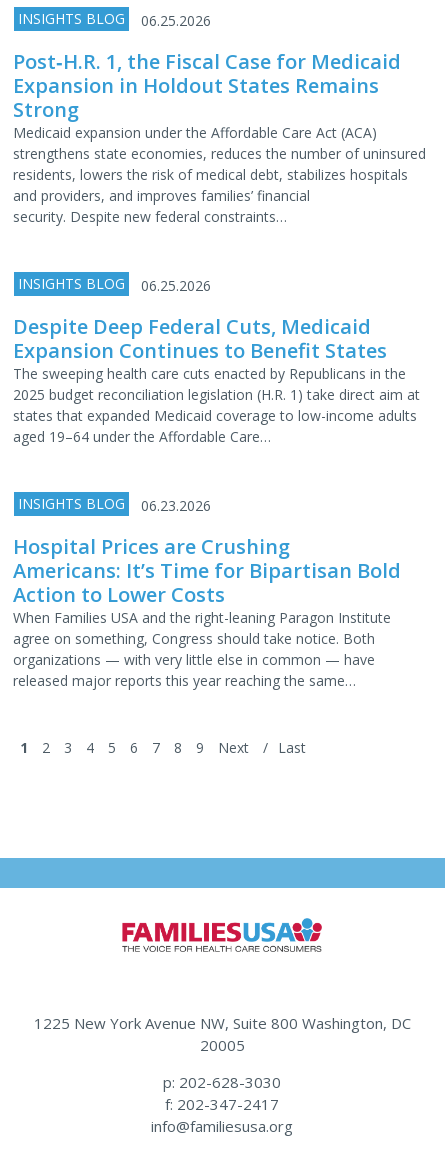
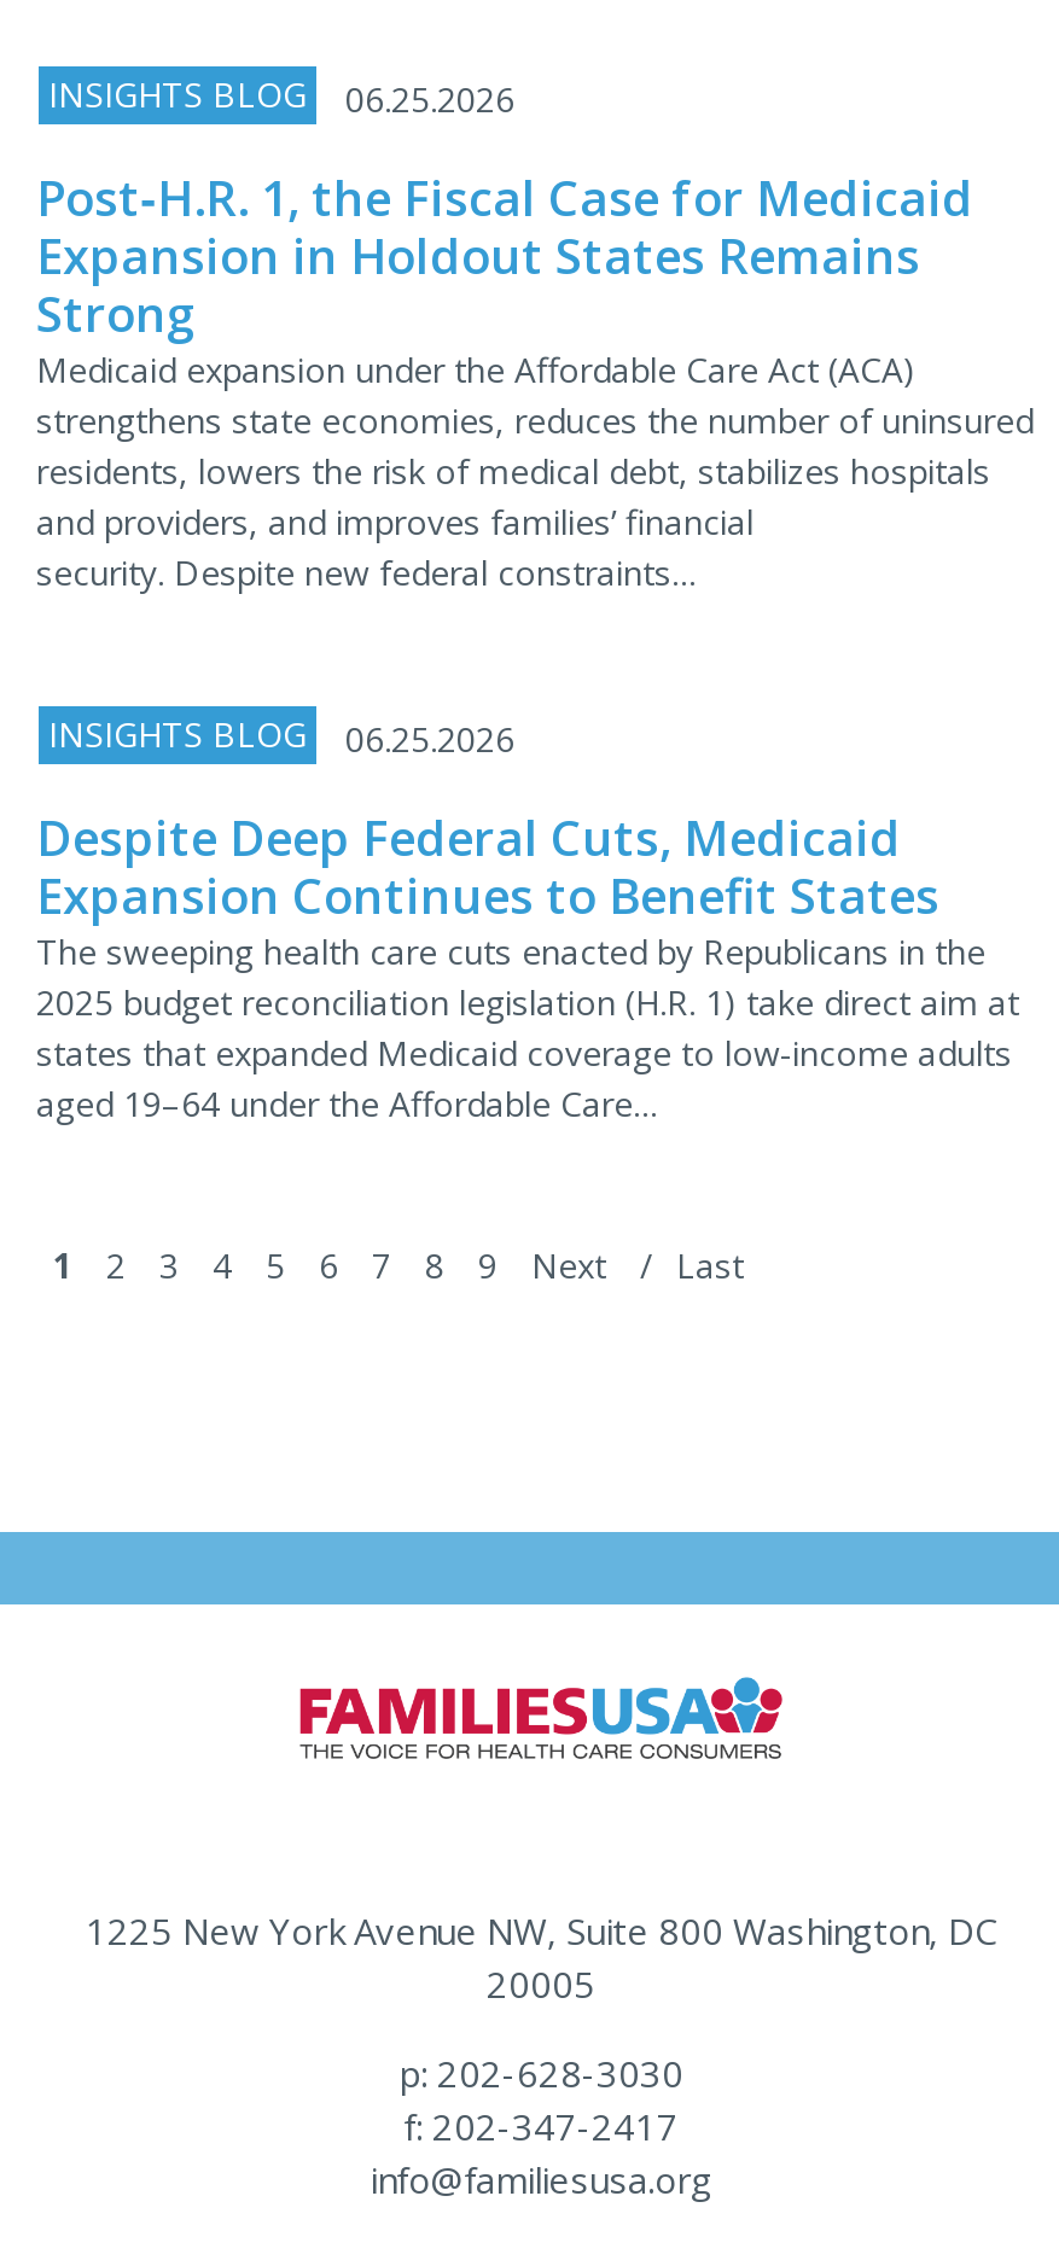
[13,494,401,690] INSIGHTS BLOG | 06.23.2026 | Hospital Prices are Crushing | Americans: It’s Time for Bipartisan Bold | Action to Lower Costs | When Families USA and the right-leaning Paragon Institute | agree on something, Congress should take notice. Both | organizations — with very little else in common — have | released major reports this year reaching the same… -> none

